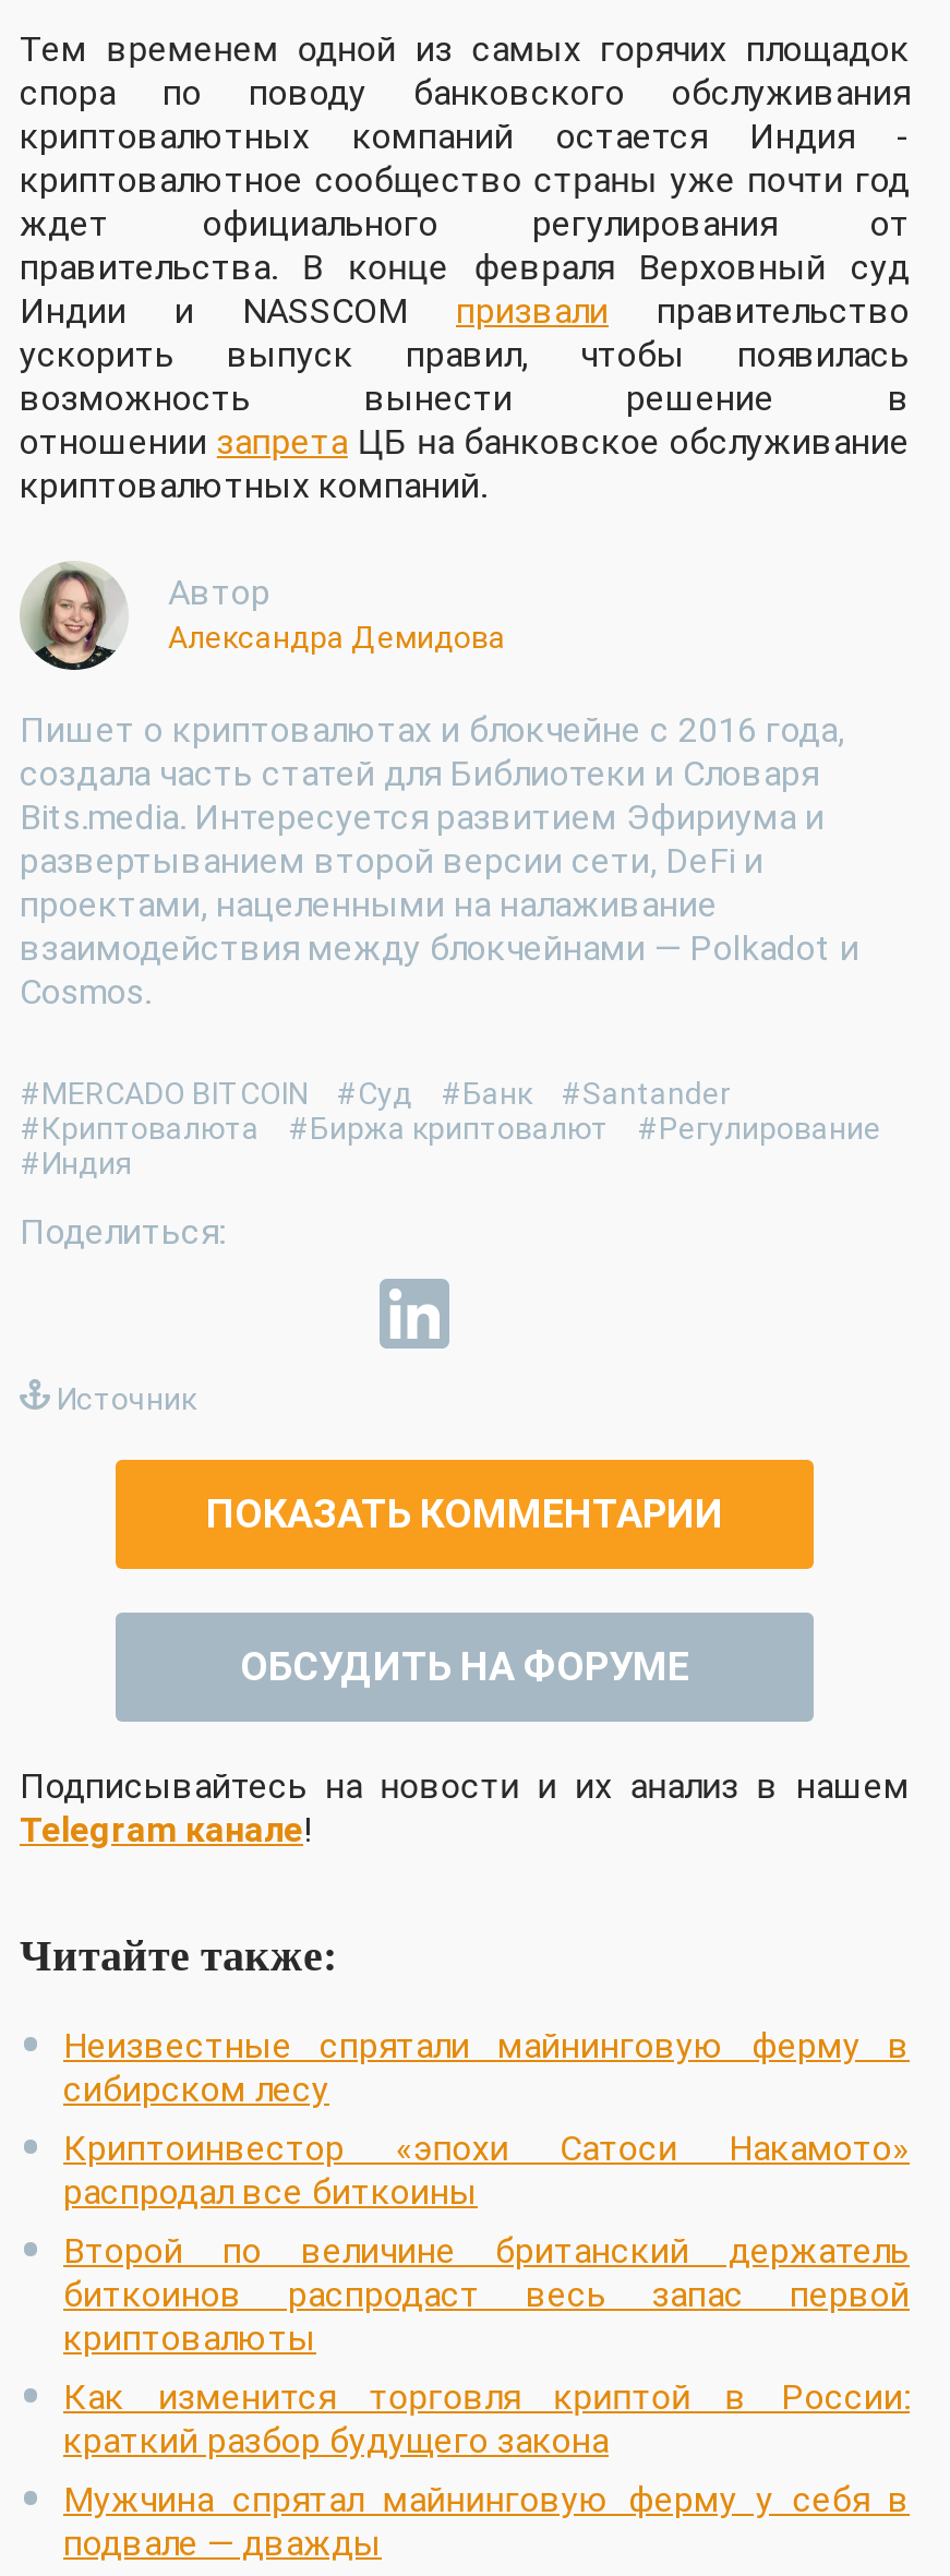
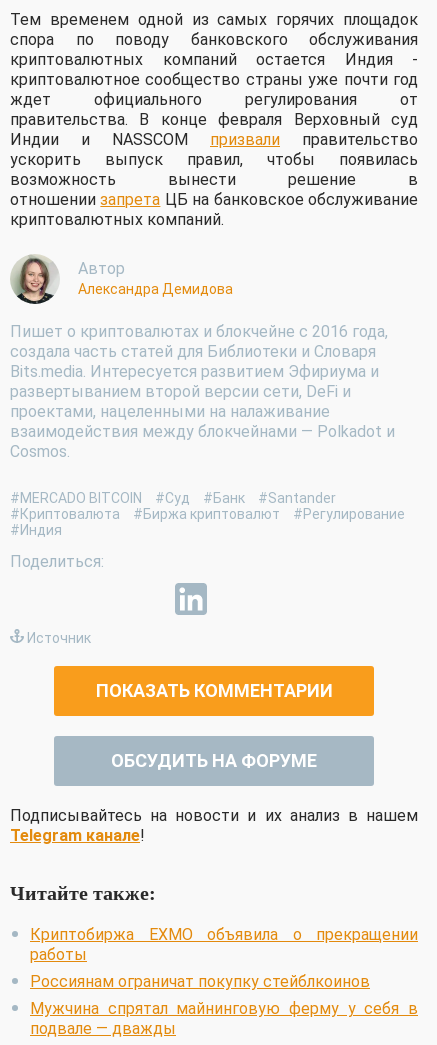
[63,2026,910,2462] Неизвестные спрятали майнинговую ферму в | сибирском лесу | Криптоинвестор «эпохи Сатоси Накамото» | распродал все биткоины | Второй по величине британский держатель | биткоинов распродаст весь запас первой | криптовалюты | Как изменится торговля криптой в России: | краткий разбор будущего закона -> [30,925,418,991] Криптобиржа EXMO объявила о прекращении | работы | Россиянам ограничат покупку стейблкоинов

